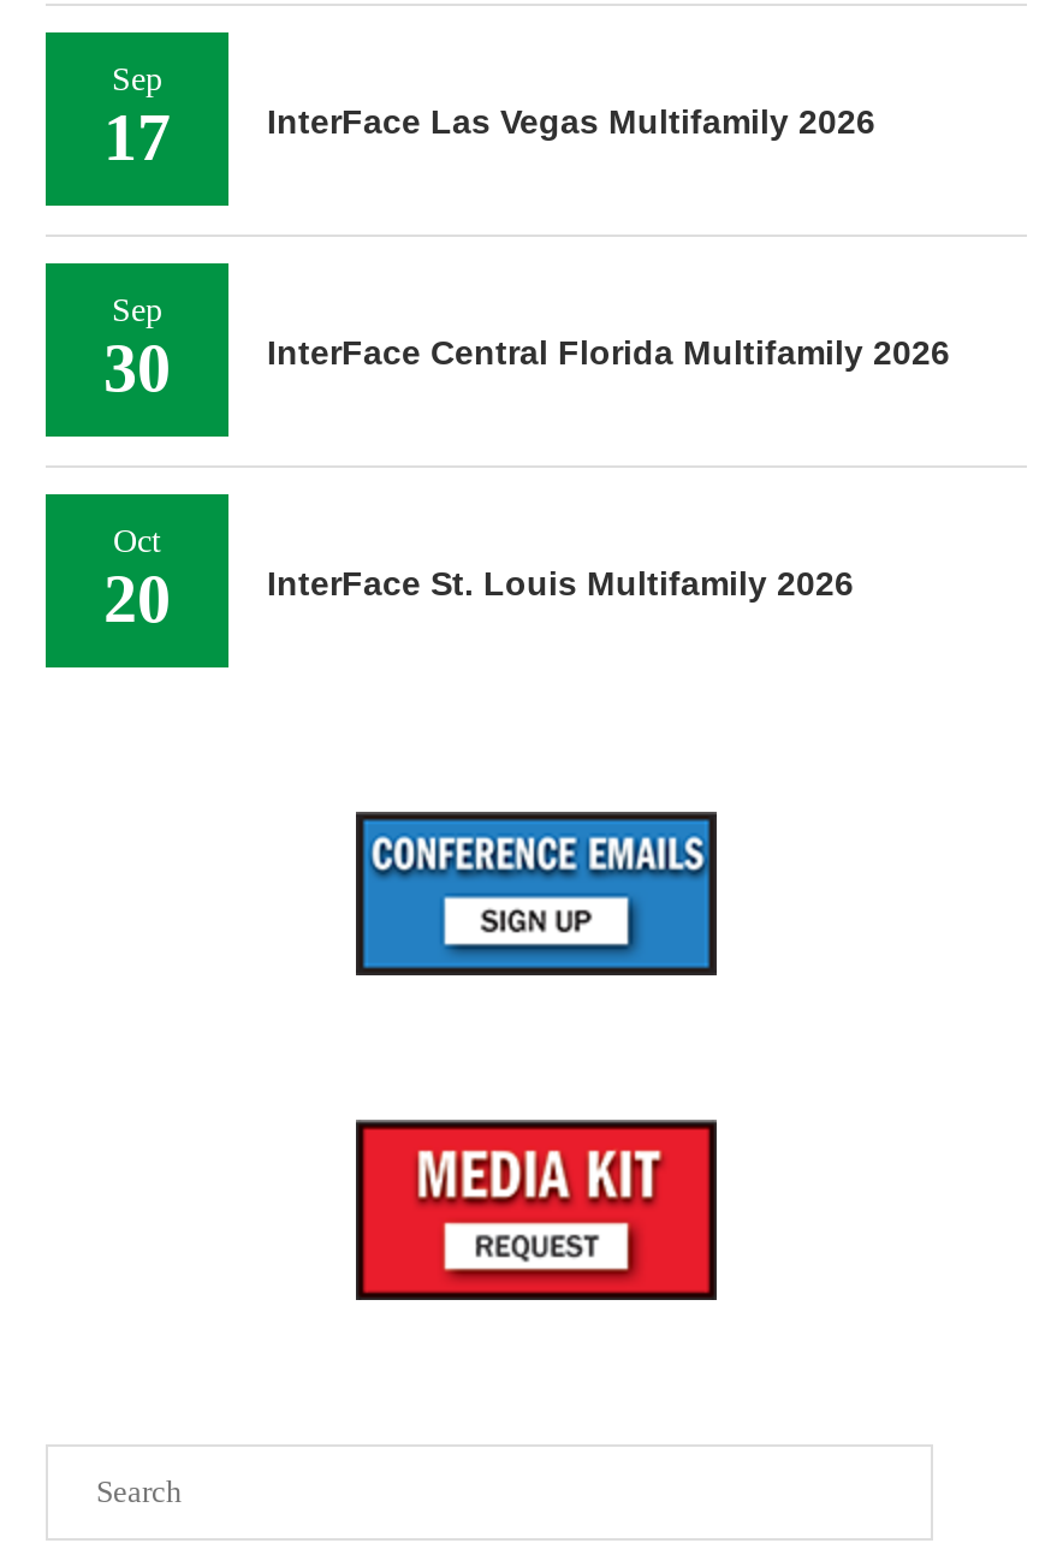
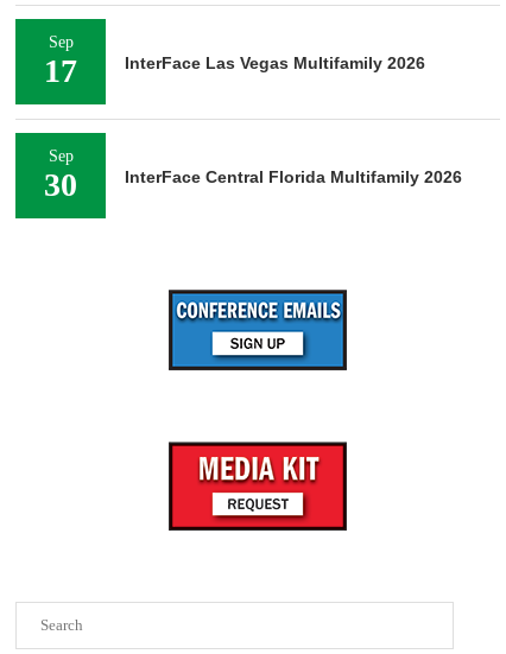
[103,523,854,636] Oct | 20 | InterFace St. Louis Multifamily 2026 -> none

